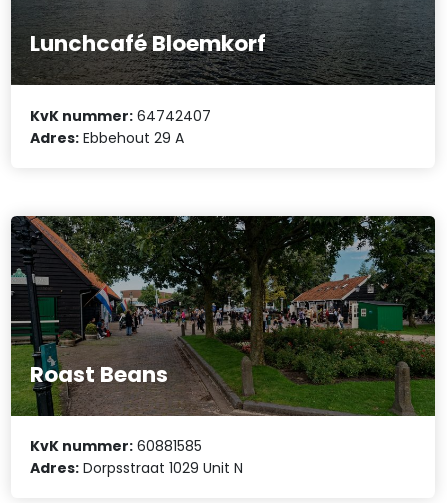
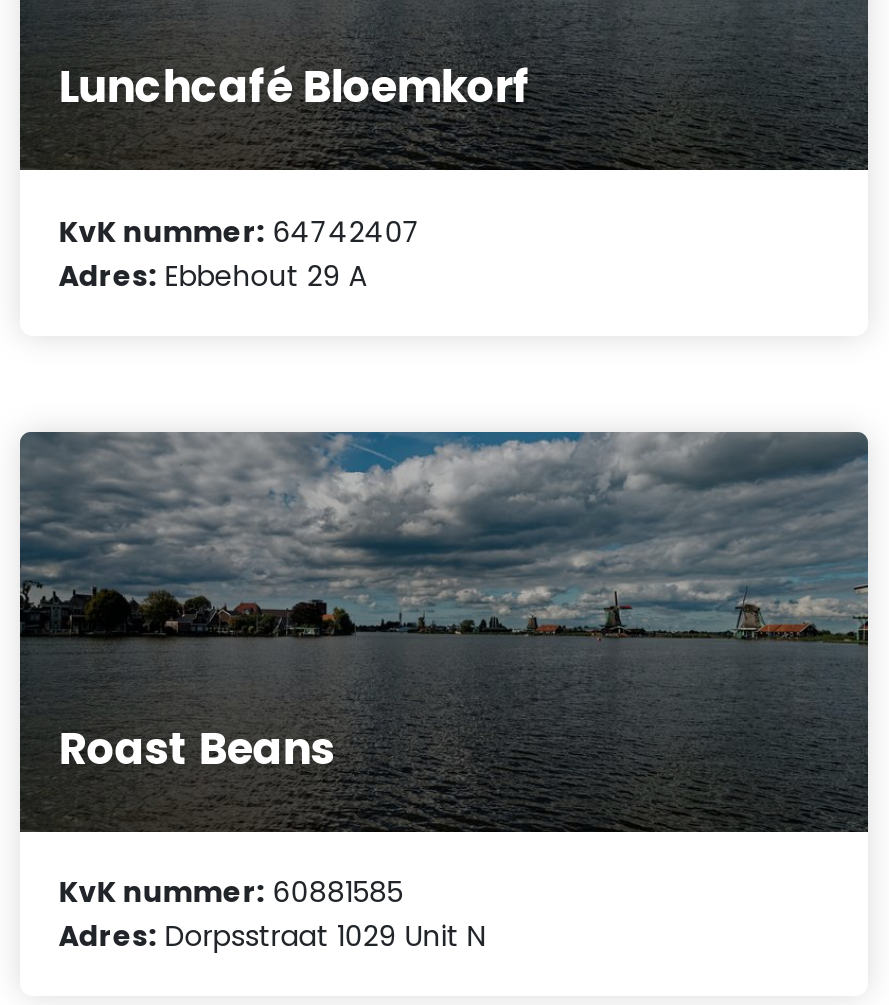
[11,215,436,417] [image] -> [20,430,870,834] [image]

